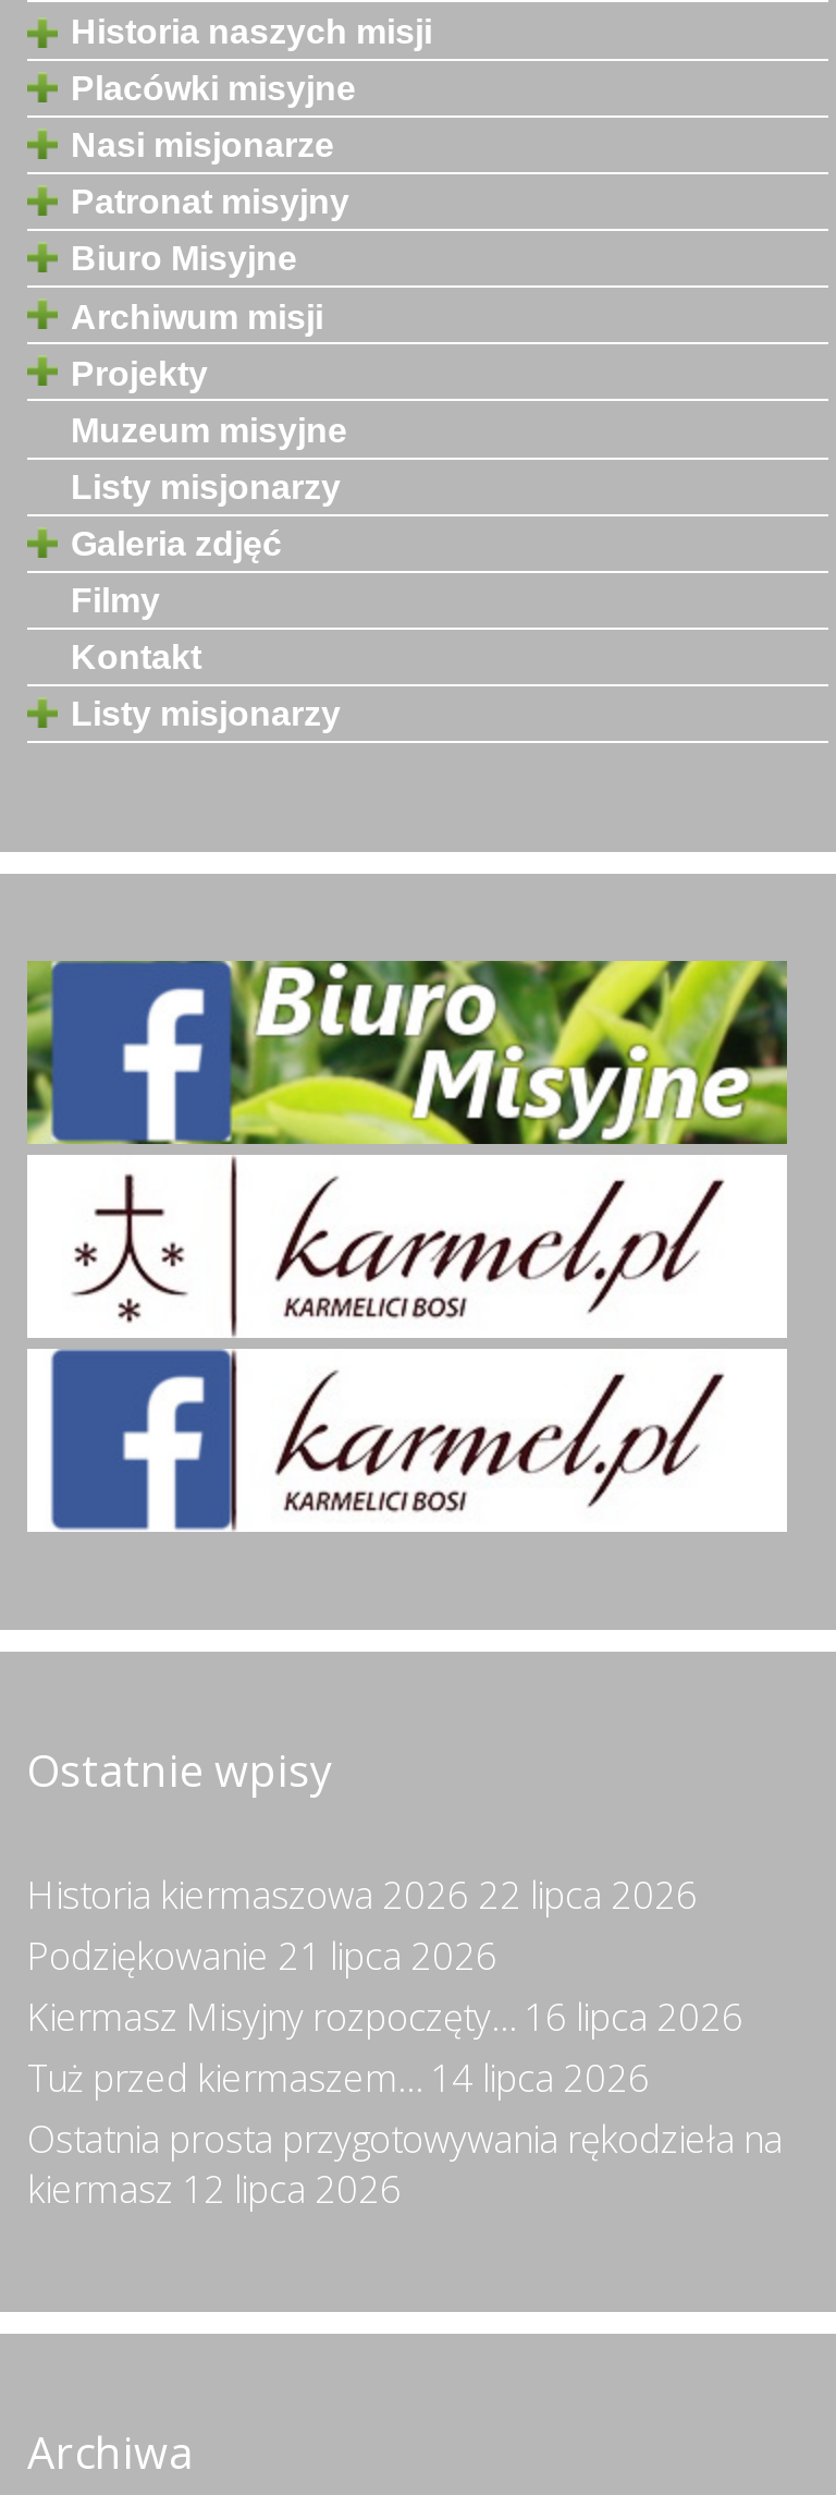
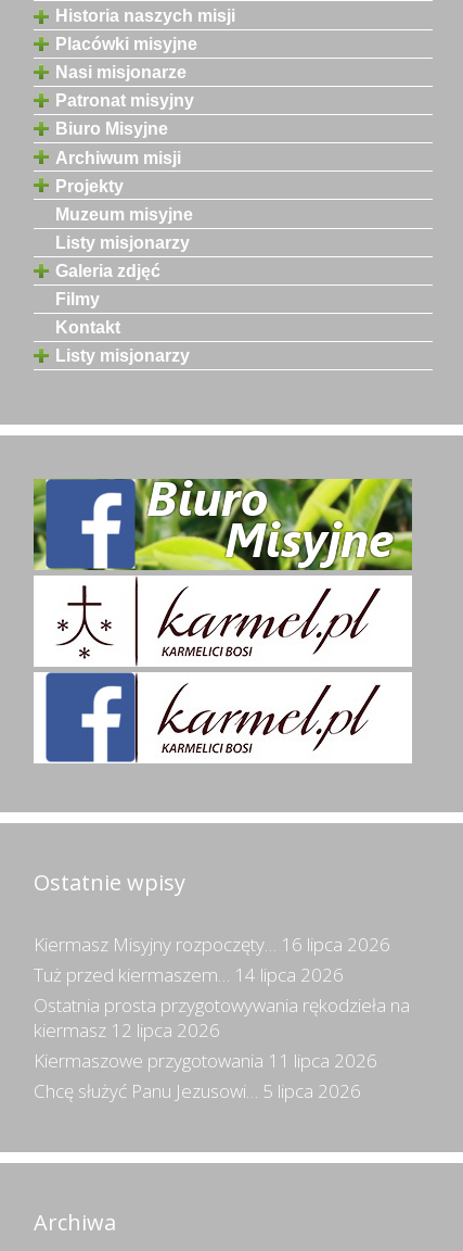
[27,1870,698,1981] Historia kiermaszowa 2026 22 lipca 2026 | Podziękowanie 21 lipca 2026 -> none
moved [27,1992,783,2214] -> [34,932,410,1043]: Kiermasz Misyjny rozpoczęty… 16 lipca 2026 | Tuż przed kiermaszem… 14 lipca 2026 | Ostatnia prosta przygotowywania rękodzieła na | kiermasz 12 lipca 2026
none -> [34,1048,377,1104] Kiermaszowe przygotowania 11 lipca 2026 | Chcę służyć Panu Jezusowi… 5 lipca 2026

